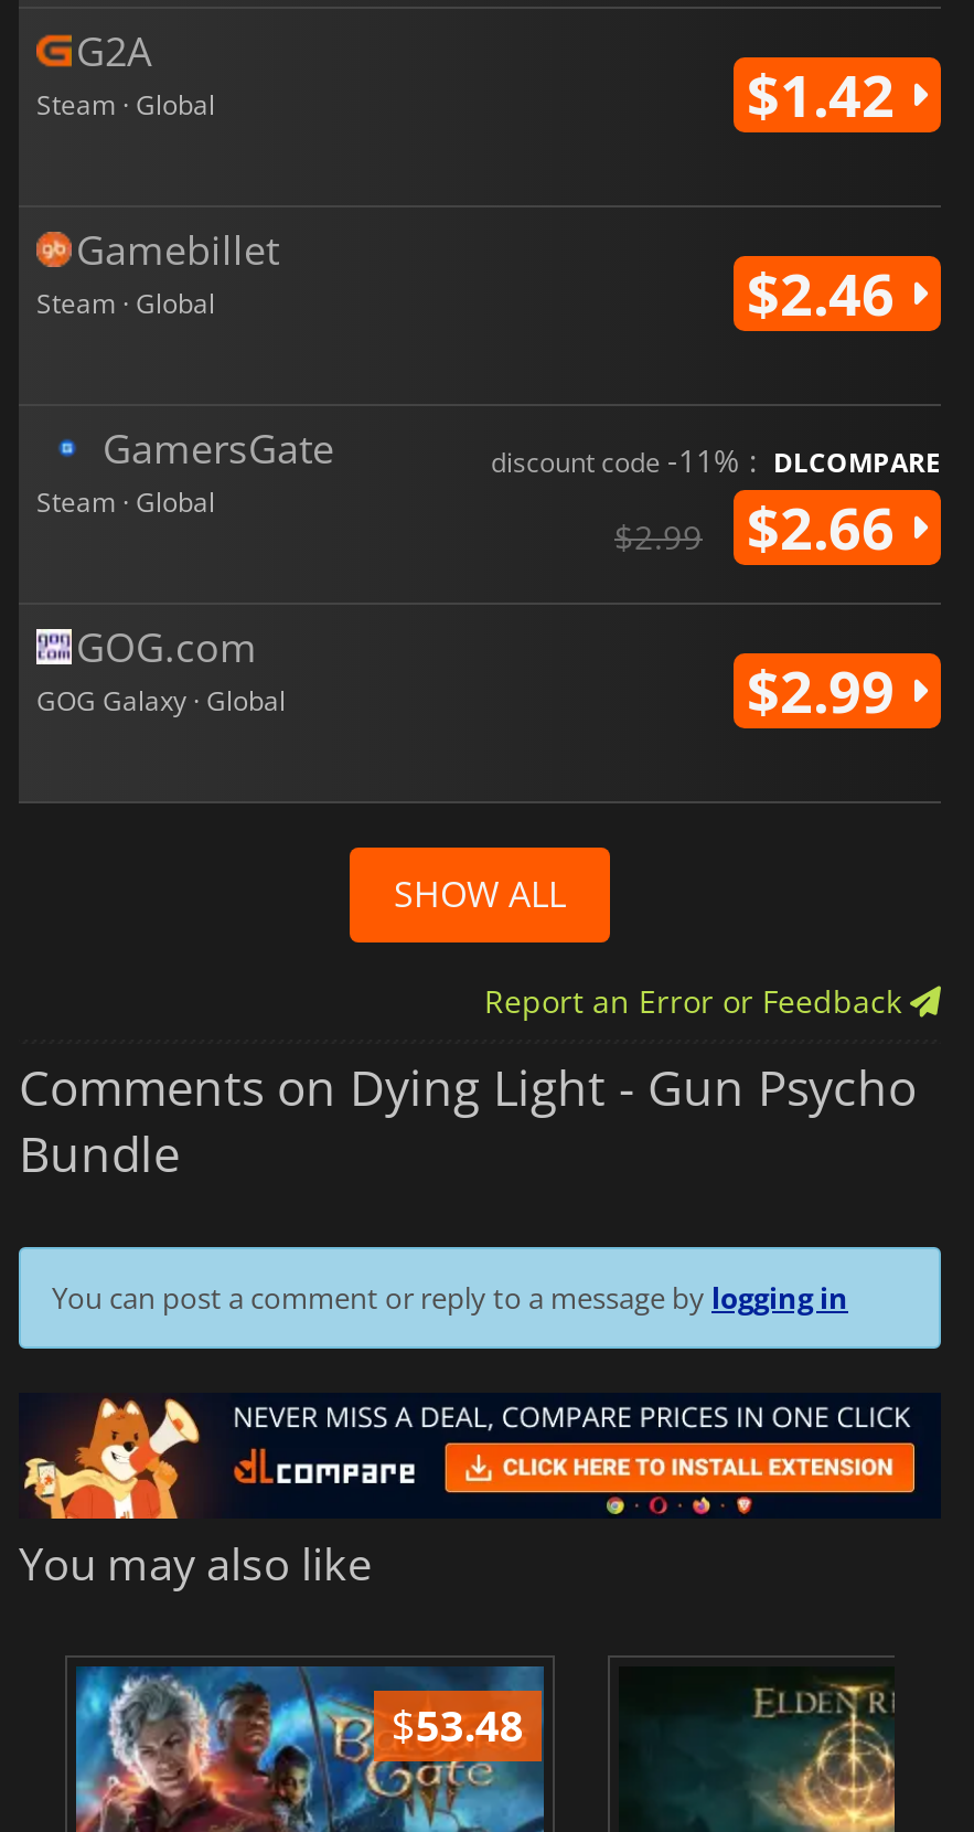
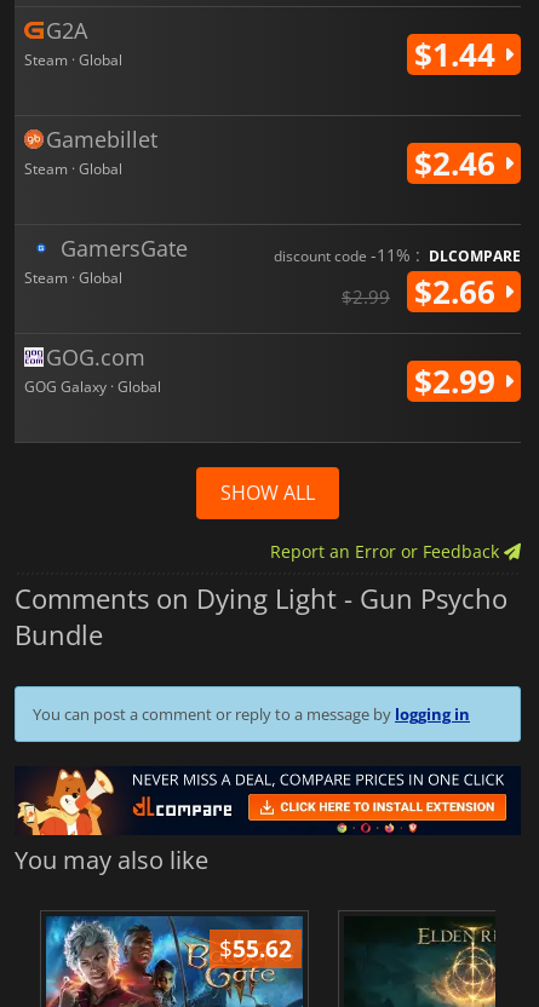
[747,54,910,134] $1.42 -> [414,32,504,76] $1.44
[391,1696,524,1755] $53.48 -> [219,932,292,965] $55.62

